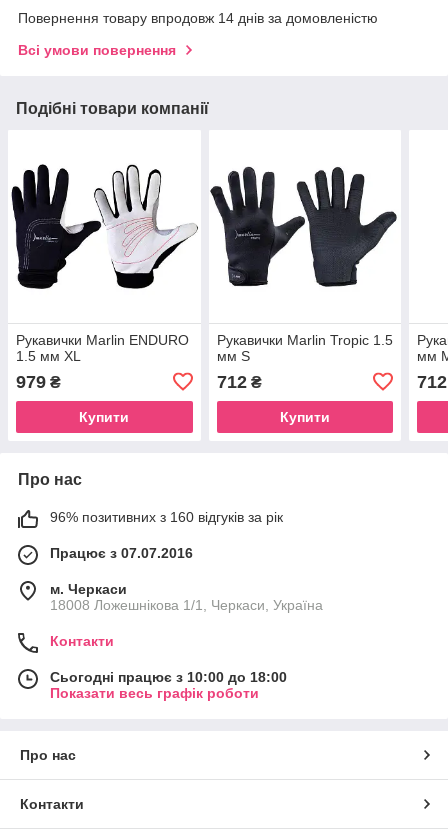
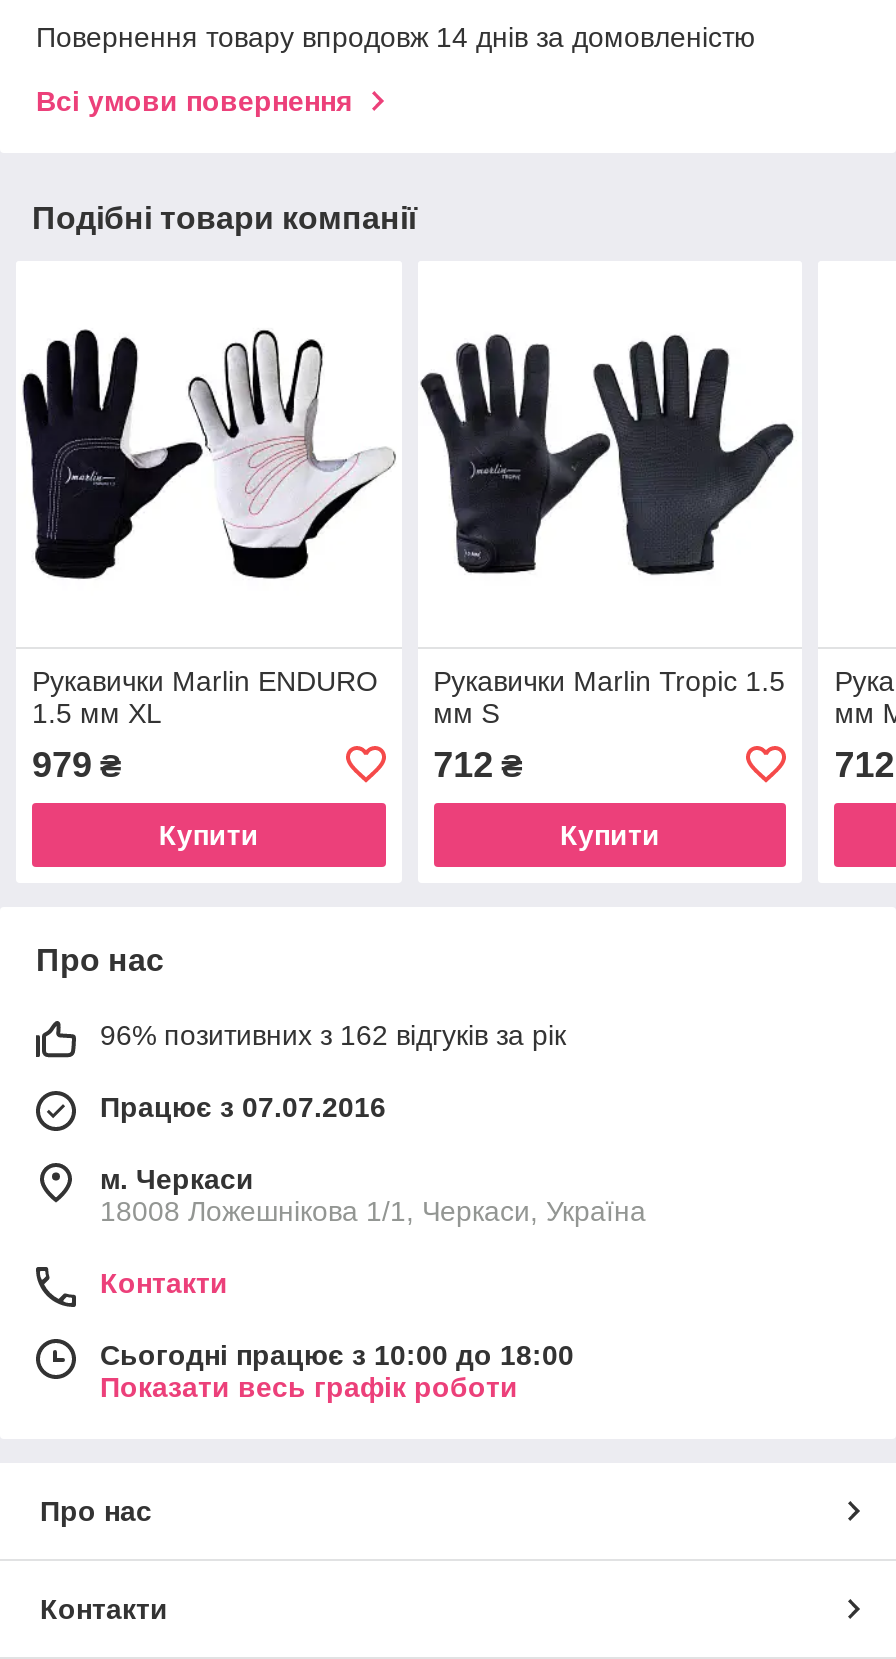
[50,509,283,525] 96% позитивних з 160 відгуків за рік -> [100,1019,566,1051] 96% позитивних з 162 відгуків за рік

